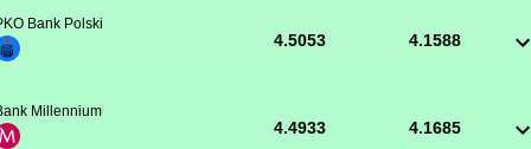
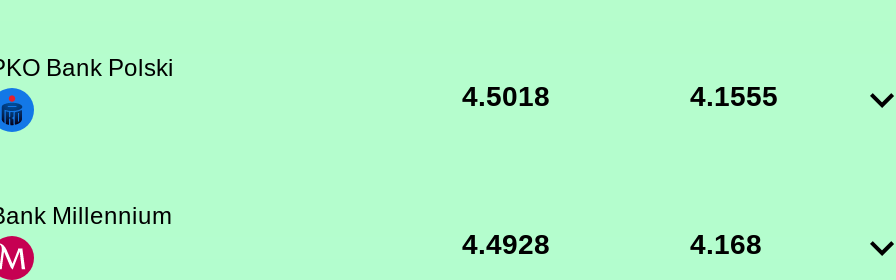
[274,31,326,50] 4.5053 -> [462,80,550,112] 4.5018
[409,31,461,50] 4.1588 -> [690,80,778,112] 4.1555
[274,118,326,137] 4.4933 -> [462,228,550,260] 4.4928
[409,118,461,137] 4.1685 -> [690,228,762,260] 4.168

